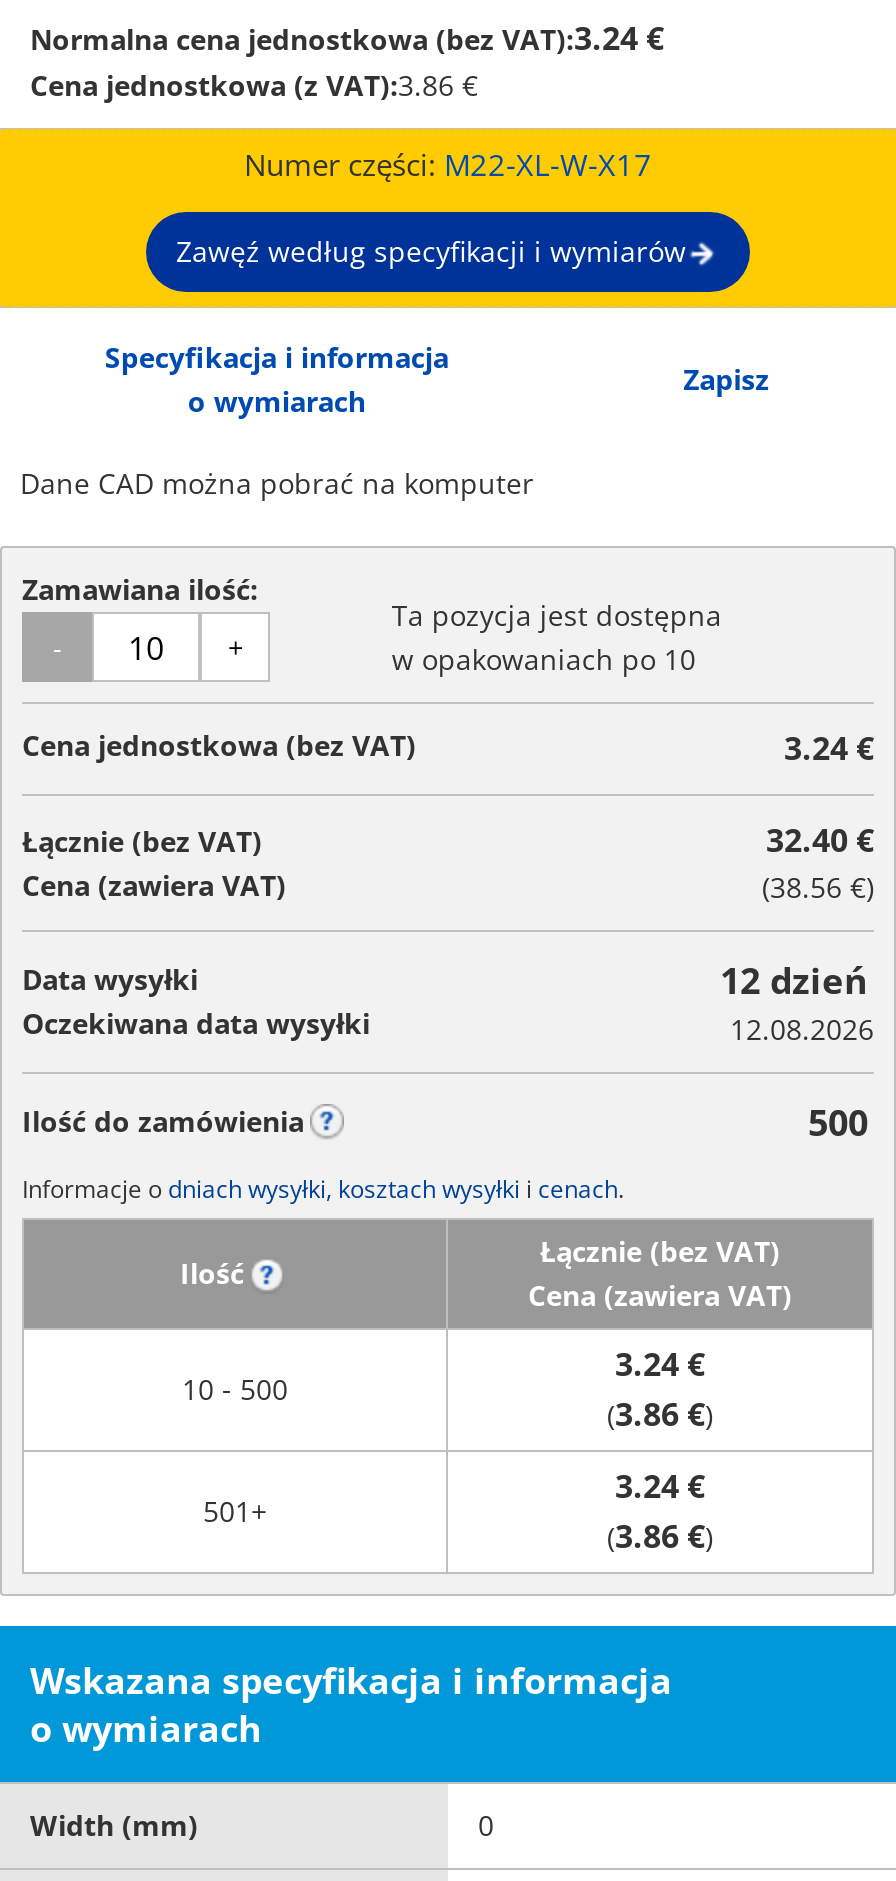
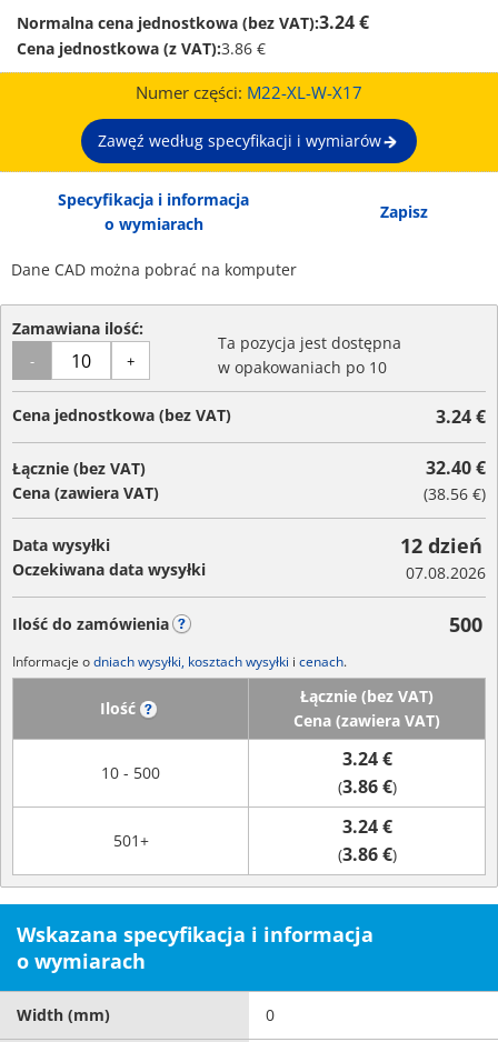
[730,1010,874,1048] 12.08.2026 -> [406,562,486,583] 07.08.2026

